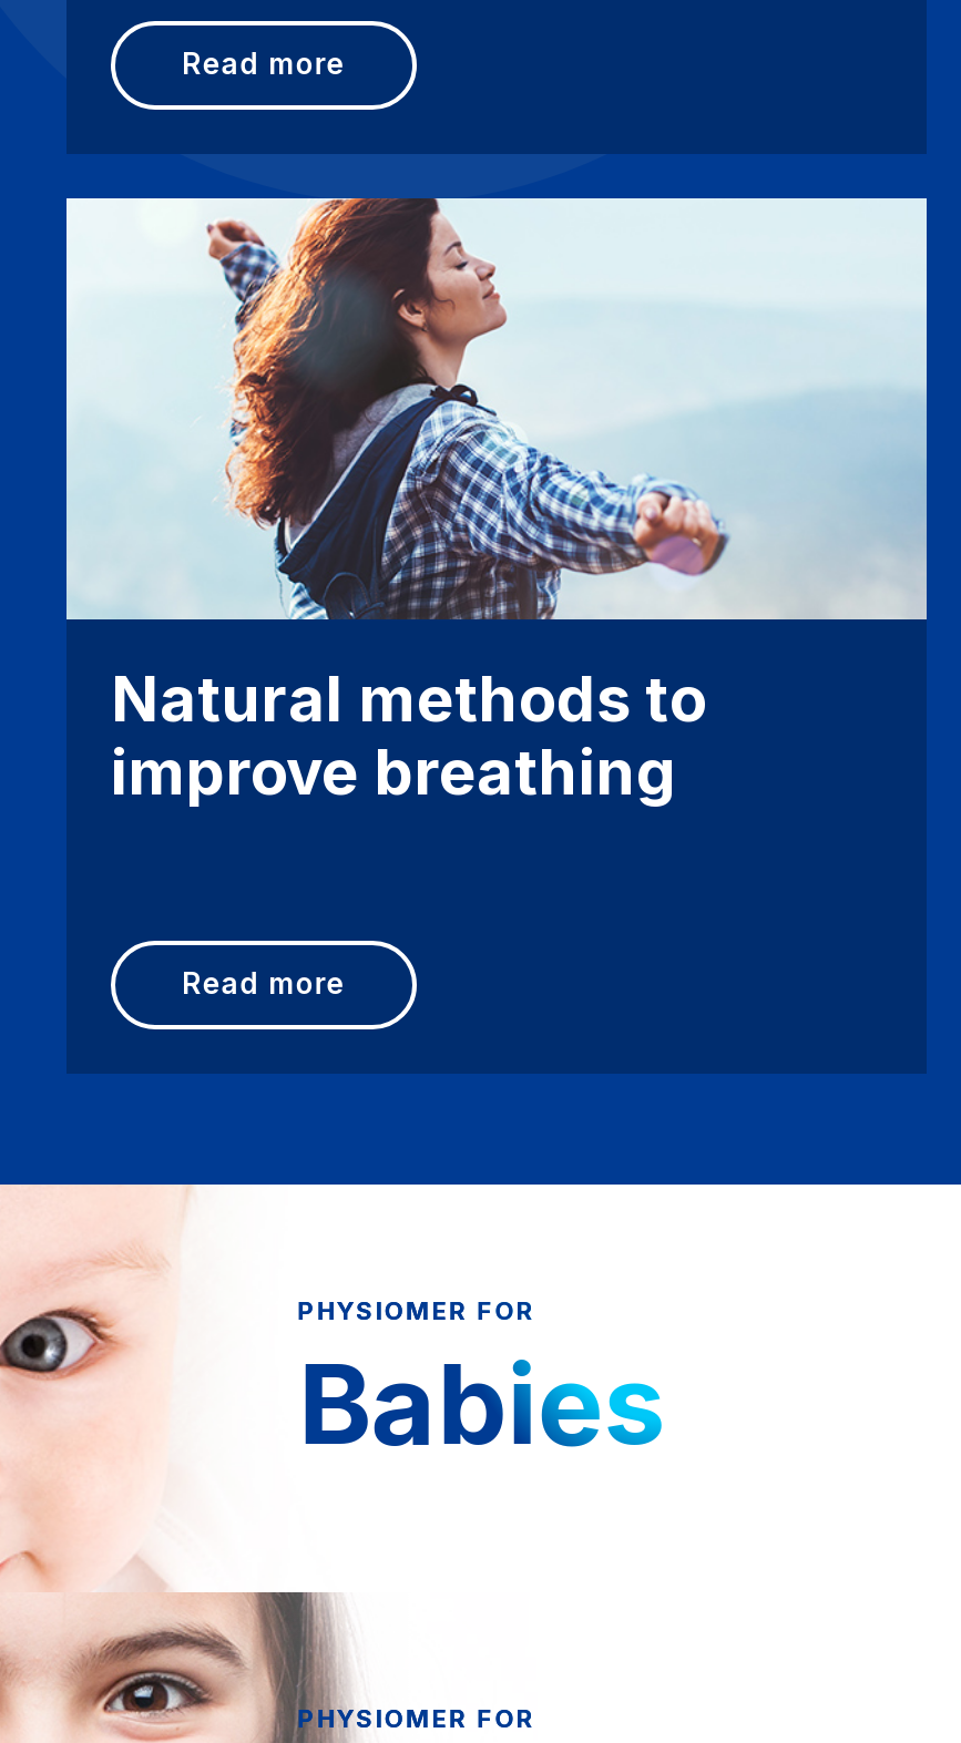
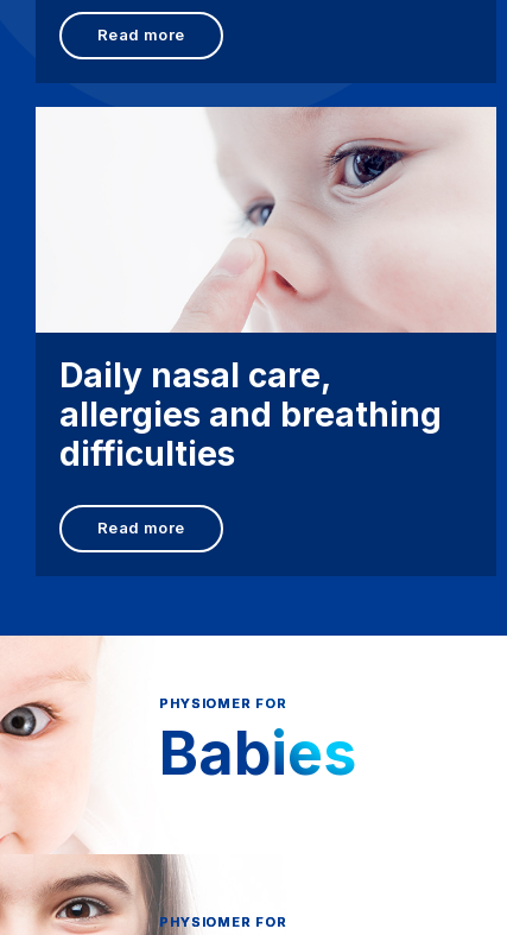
[67,196,927,811] [image] | Natural methods to | improve breathing -> [37,106,495,474] [image] | Daily nasal care, | allergies and breathing | difficulties

